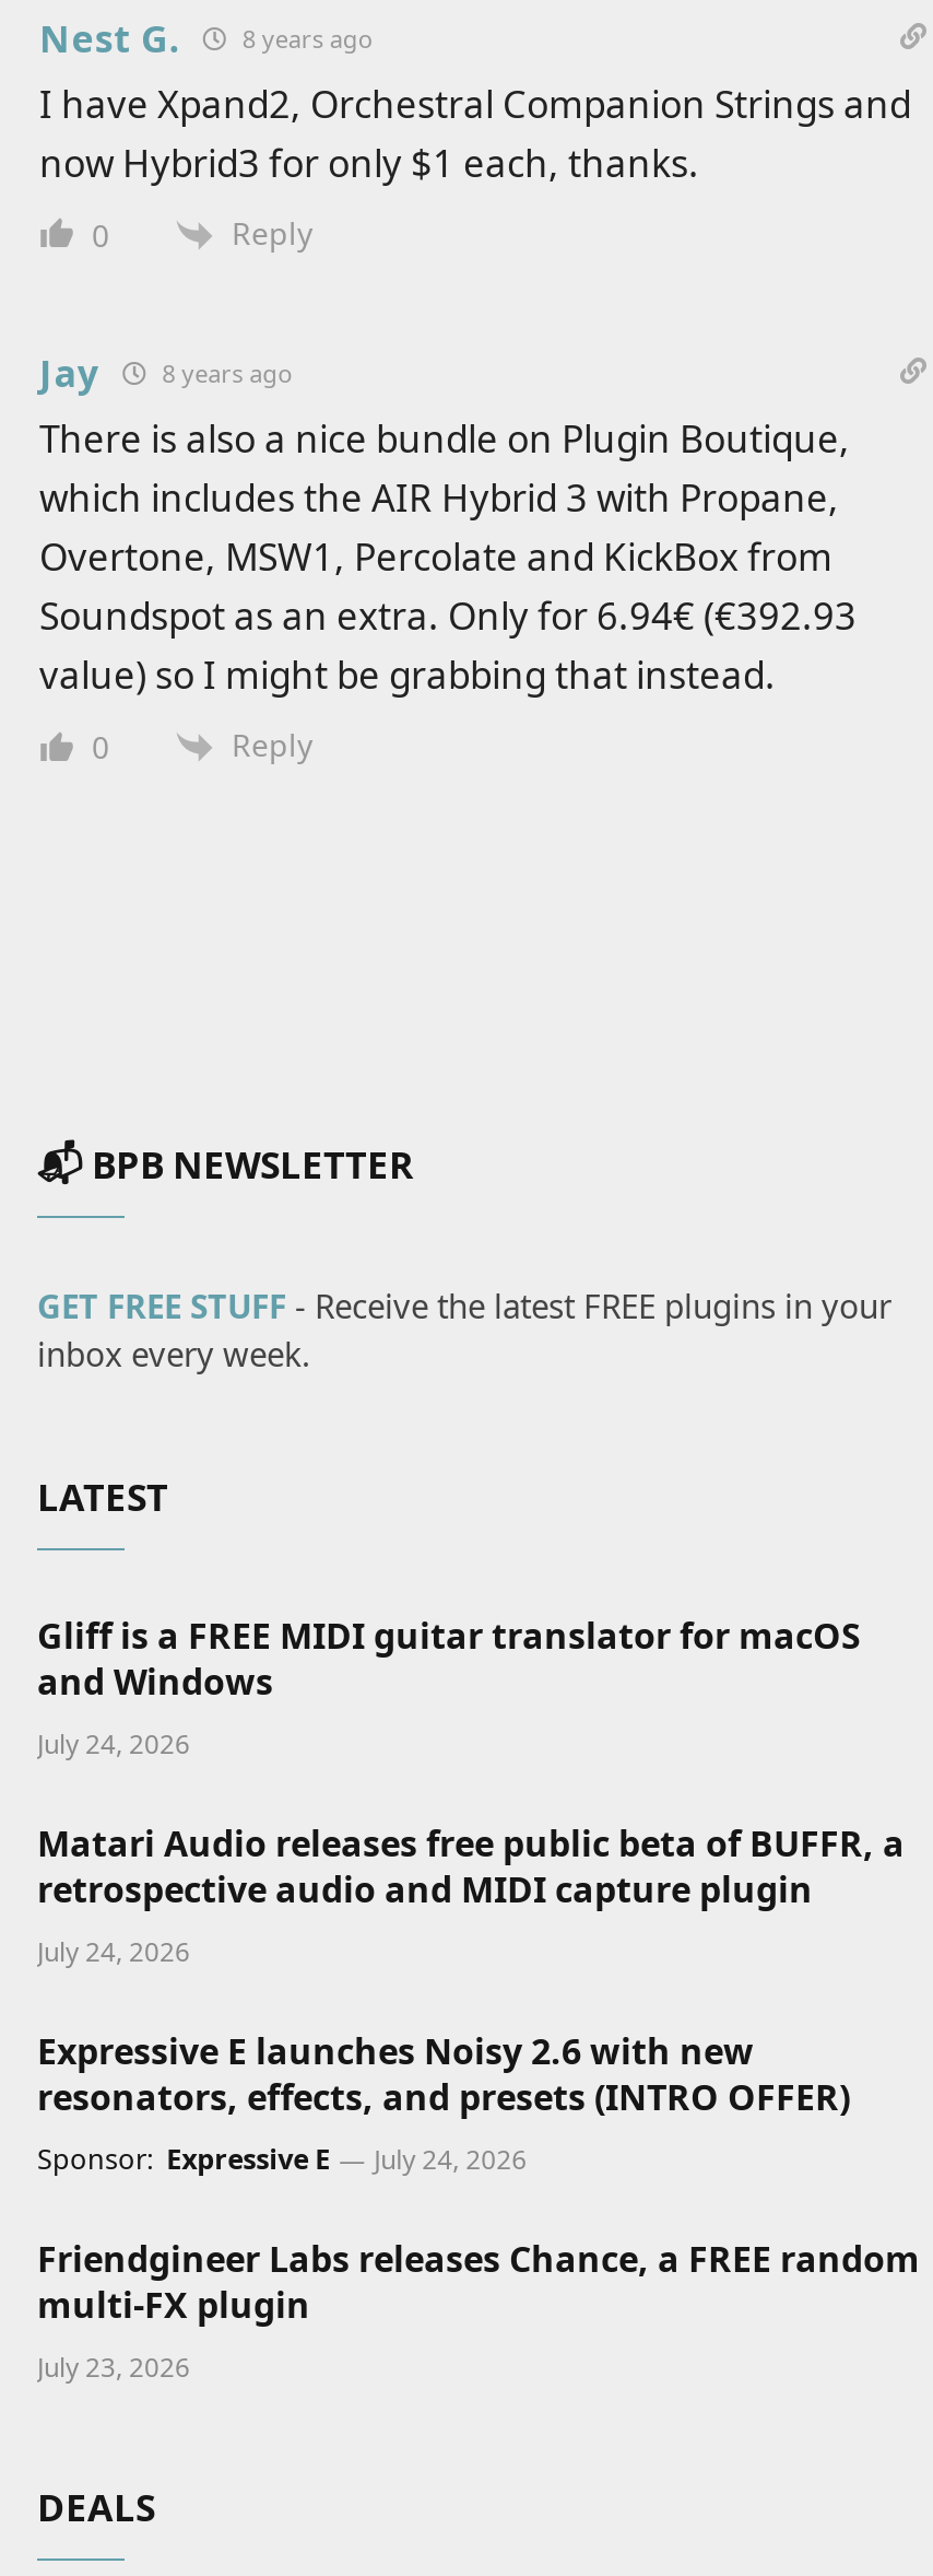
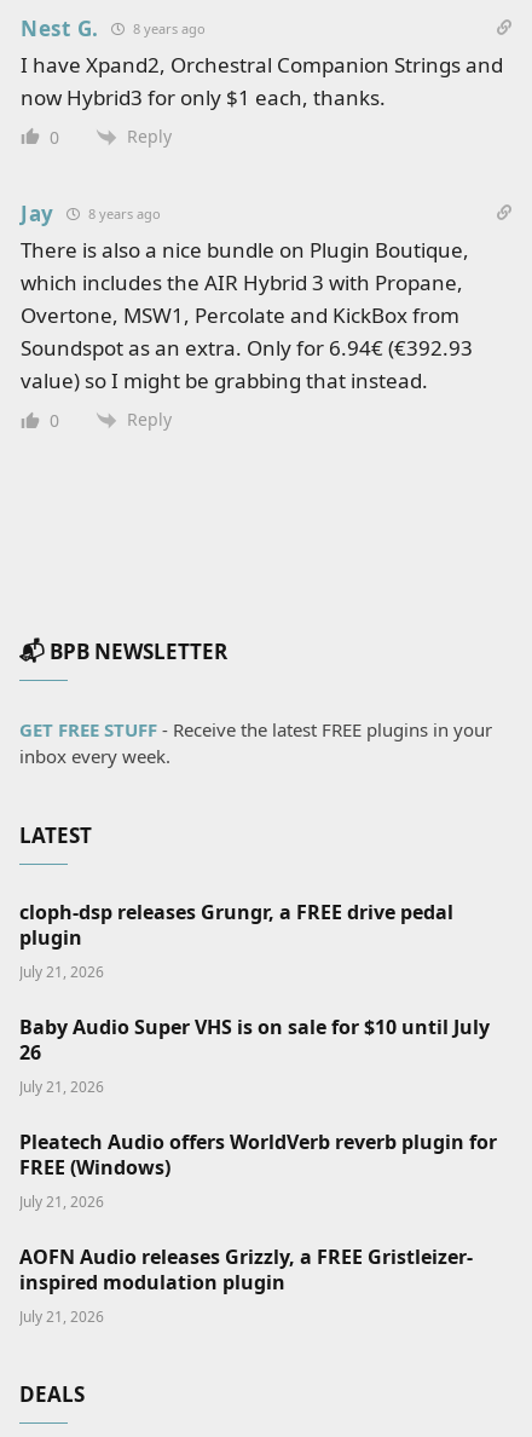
[37,1612,861,1763] Gliff is a FREE MIDI guitar translator for macOS | and Windows | July 24, 2026 -> [19,899,453,982] cloph-dsp releases Grungr, a FREE drive pedal | plugin | July 21, 2026
[37,1820,905,1970] Matari Audio releases free public beta of BUFFR, a | retrospective audio and MIDI capture plugin | July 24, 2026 -> [19,1014,490,1097] Baby Audio Super VHS is on sale for $10 until July | 26 | July 21, 2026
[37,2027,850,2178] Expressive E launches Noisy 2.6 with new | resonators, effects, and presets (INTRO OFFER) | Sponsor: Expressive E | July 24, 2026 -> [19,1129,497,1212] Pleatech Audio offers WorldVerb reverb plugin for | FREE (Windows) | July 21, 2026
[37,2235,920,2386] Friendgineer Labs releases Chance, a FREE random | multi-FX plugin | July 23, 2026 -> [19,1244,473,1327] AOFN Audio releases Grizzly, a FREE Gristleizer- | inspired modulation plugin | July 21, 2026

